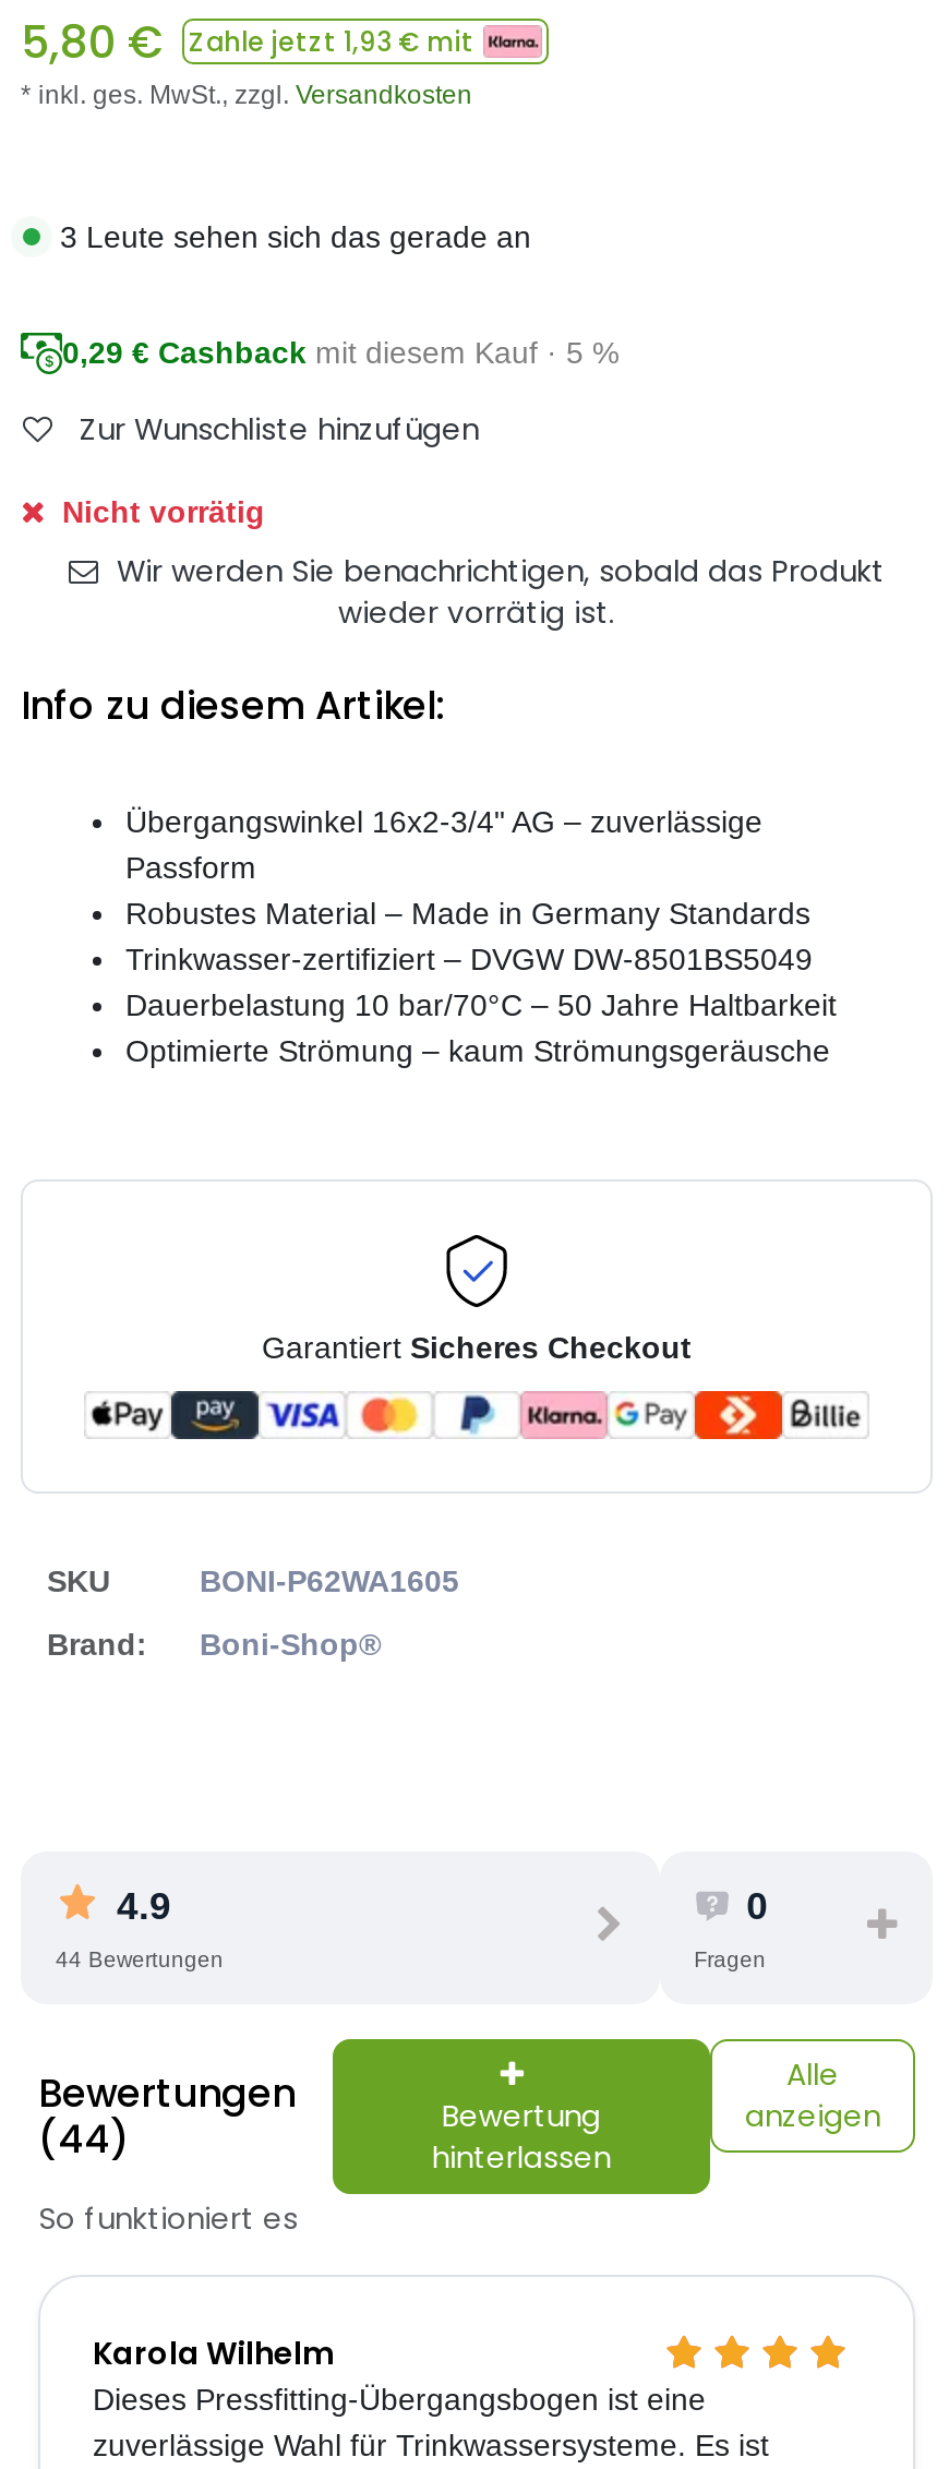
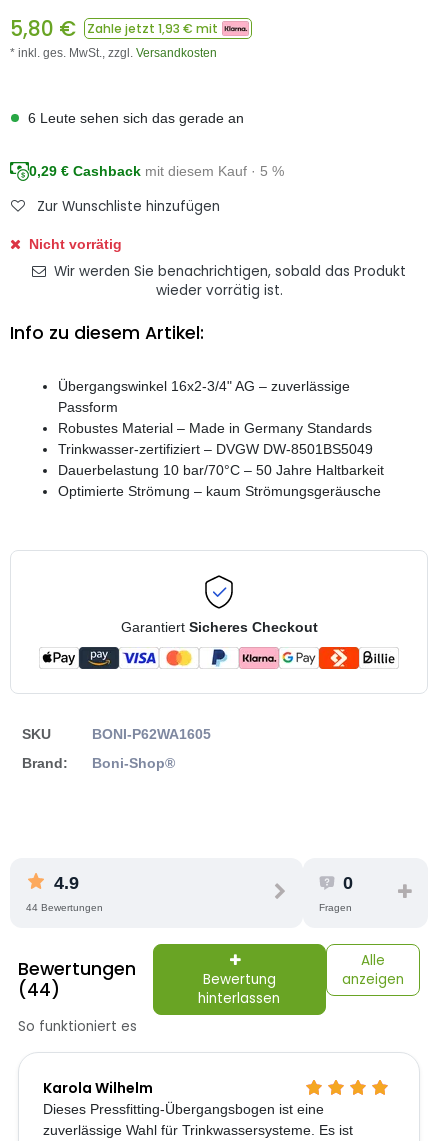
[60,219,531,254] 3 Leute sehen sich das gerade an -> [28,110,244,126] 6 Leute sehen sich das gerade an

